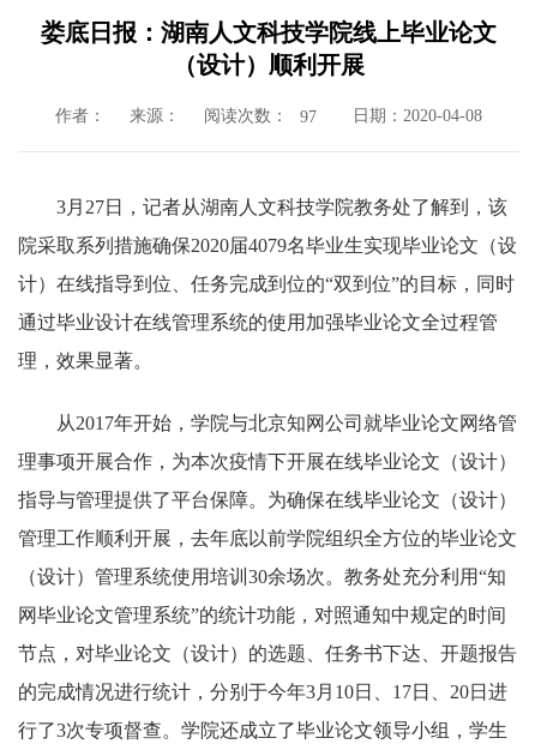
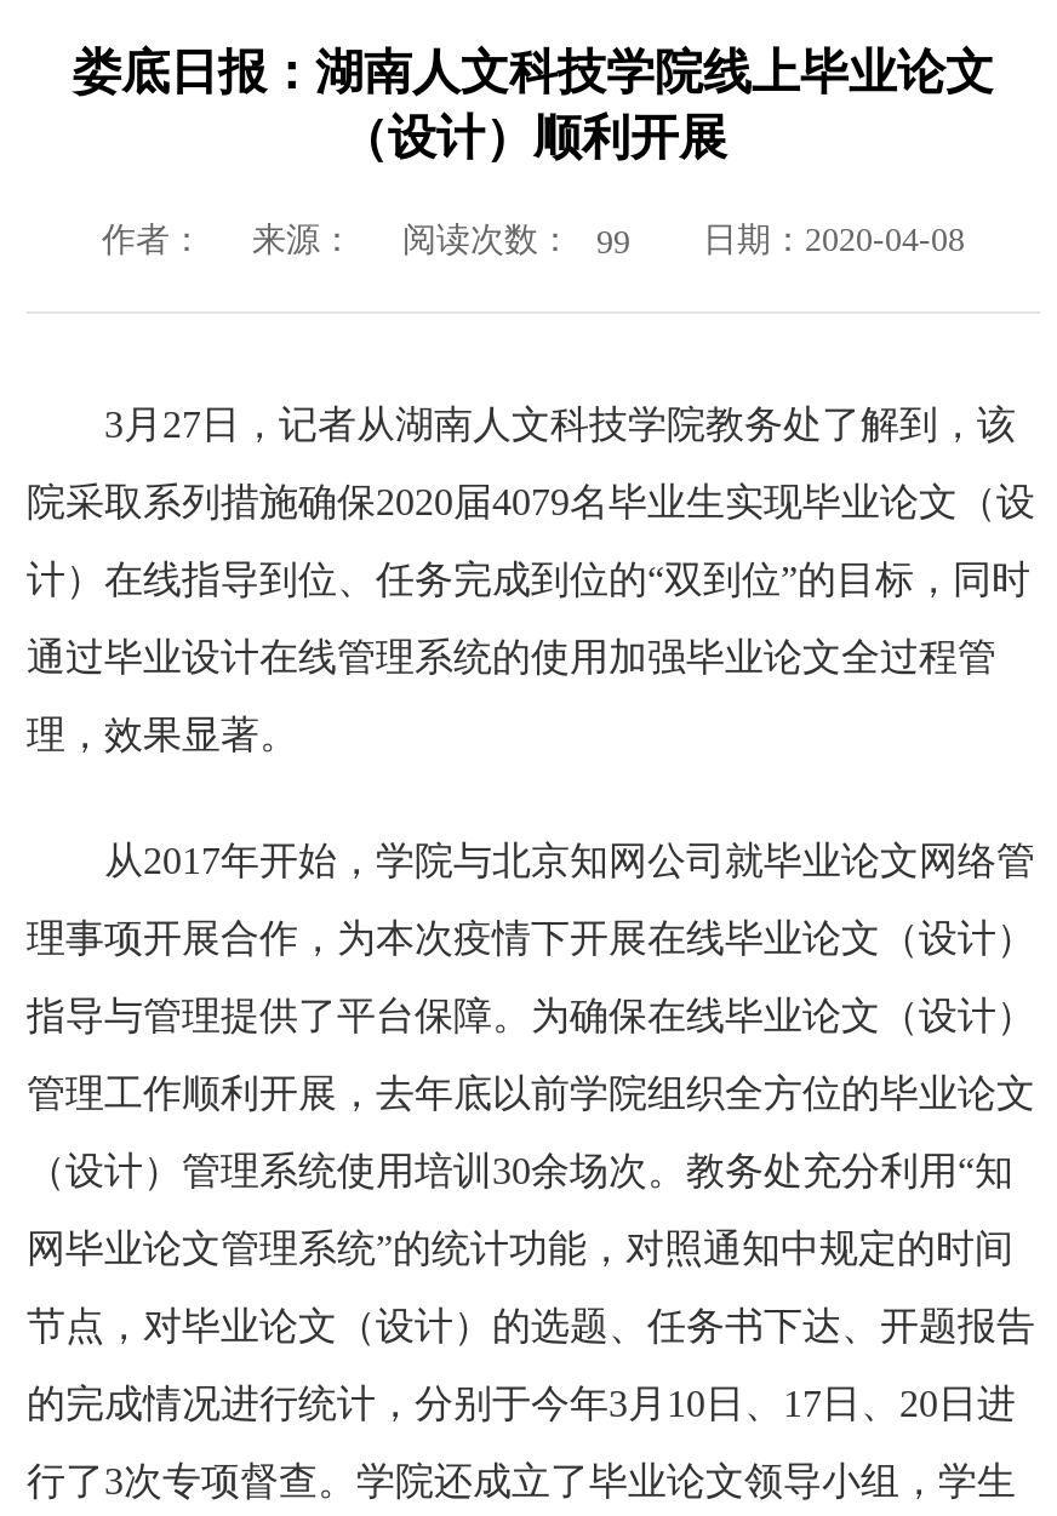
[55,107,482,126] 作者： 来源： 阅读次数： 97 日期：2020-04-08 -> [102,221,965,260] 作者： 来源： 阅读次数： 99 日期：2020-04-08

